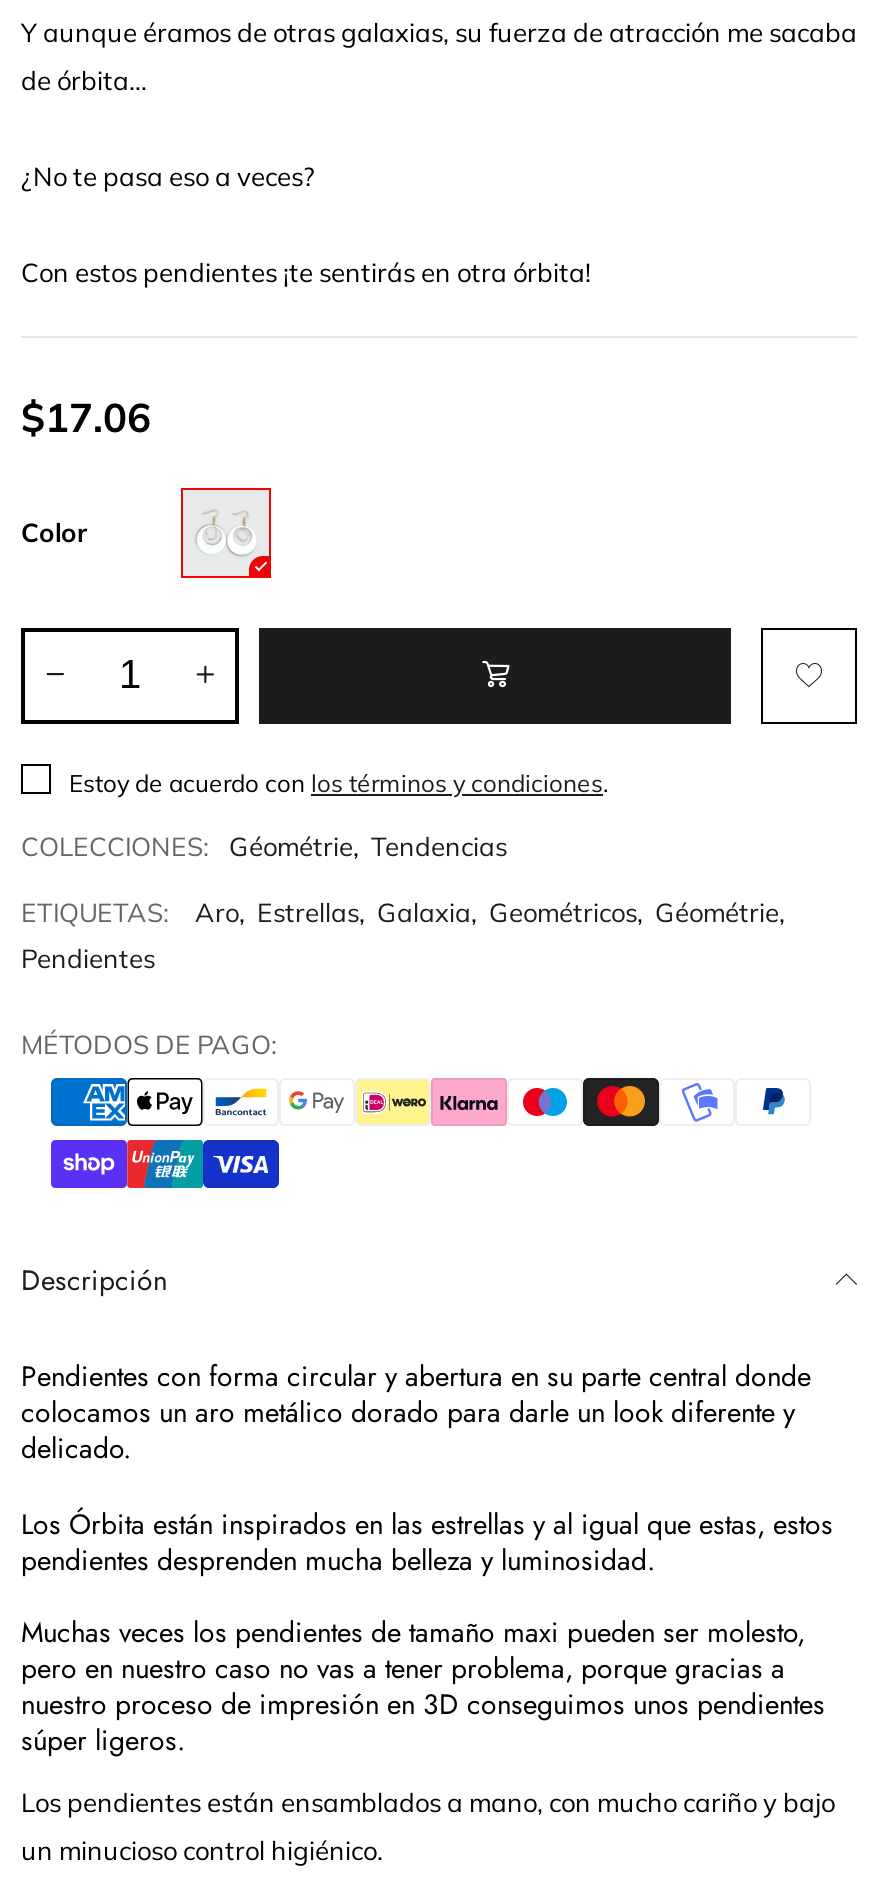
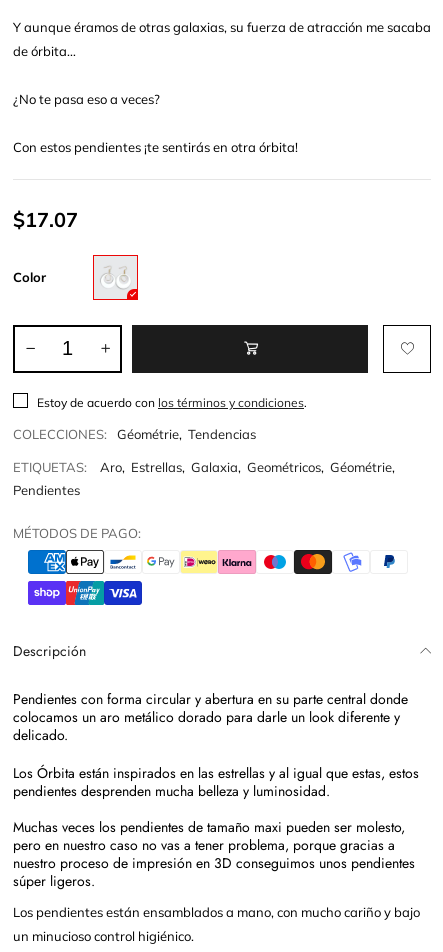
[21,391,151,441] $17.06 -> [13,207,78,232] $17.07

